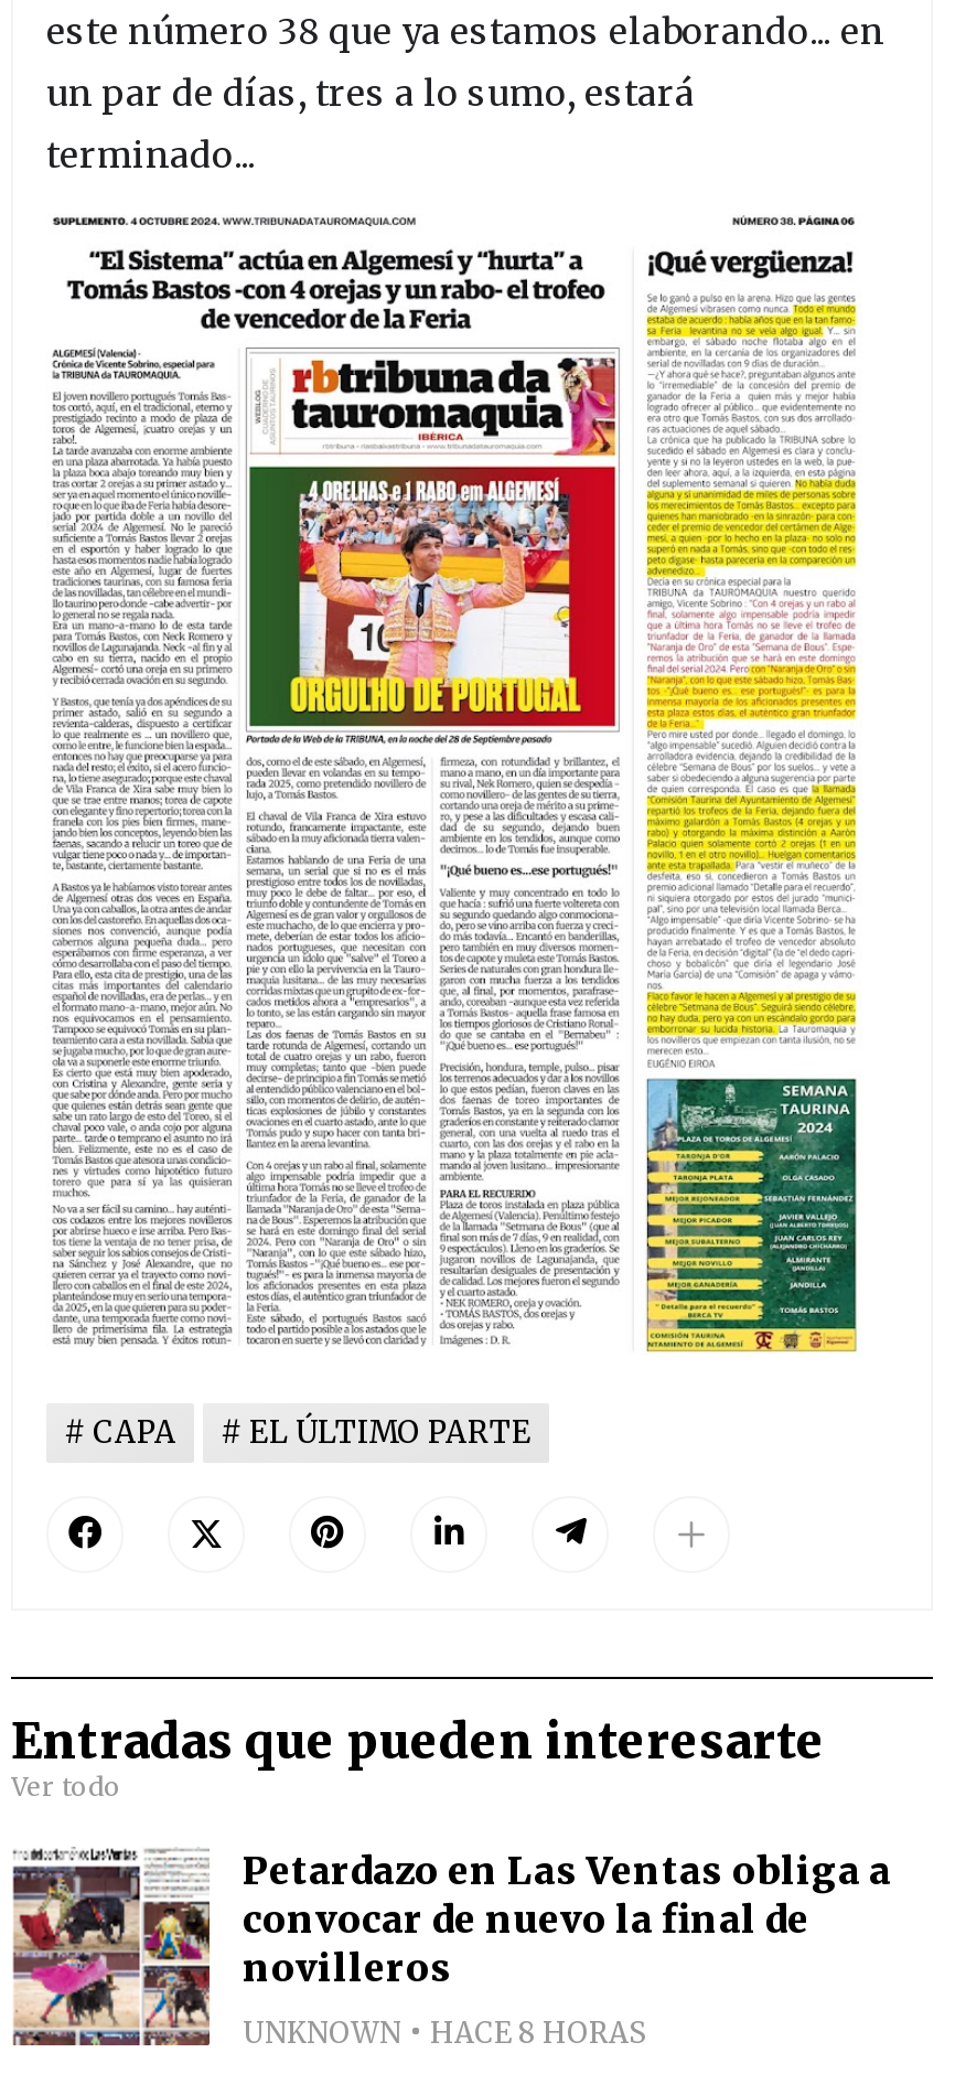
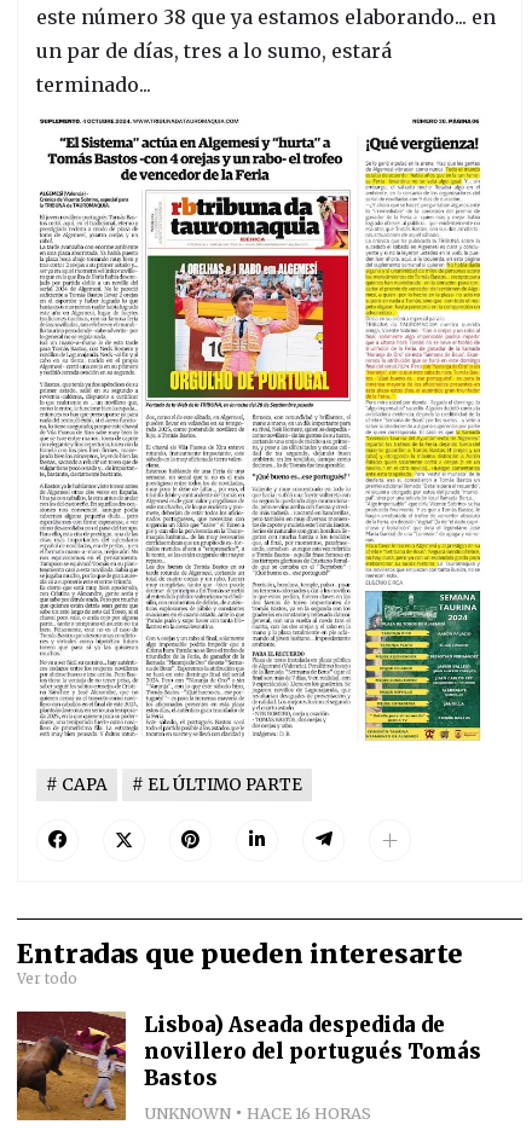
[11,1847,891,2045] [image] | Petardazo en Las Ventas obliga a | convocar de nuevo la final de | novilleros -> [16,1010,481,1120] [image] | Lisboa) Aseada despedida de | novillero del portugués Tomás | Bastos
[243,2014,646,2050] UNKNOWN HACE 8 HORAS -> [144,1103,371,1123] UNKNOWN HACE 16 HORAS

